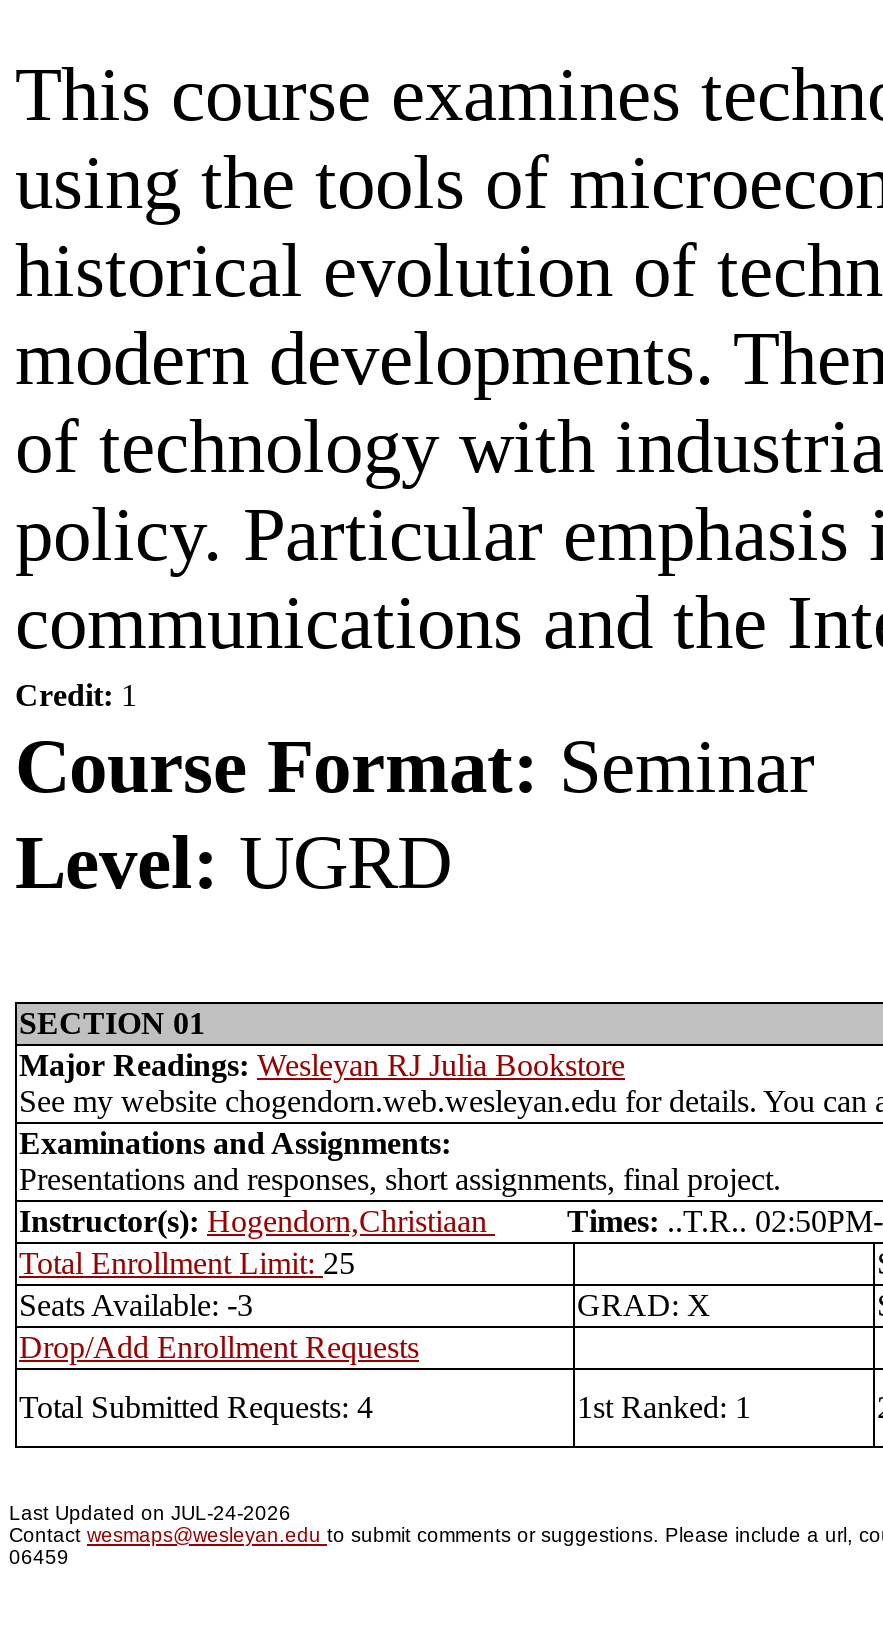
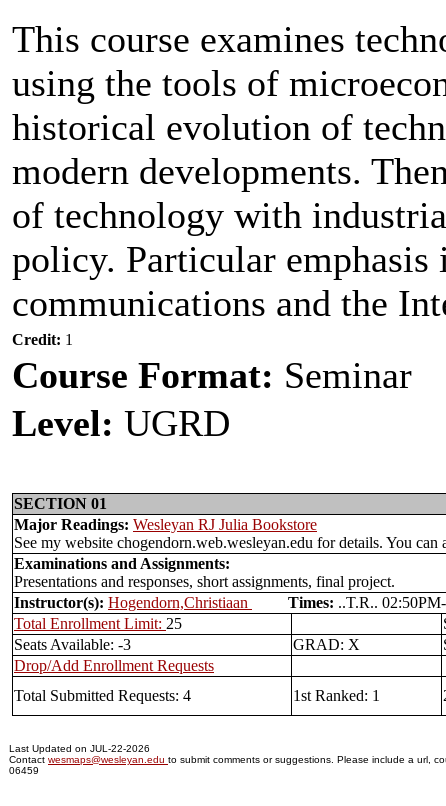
[9,1502,291,1524] Last Updated on JUL-24-2026 -> [9,743,150,754] Last Updated on JUL-22-2026

